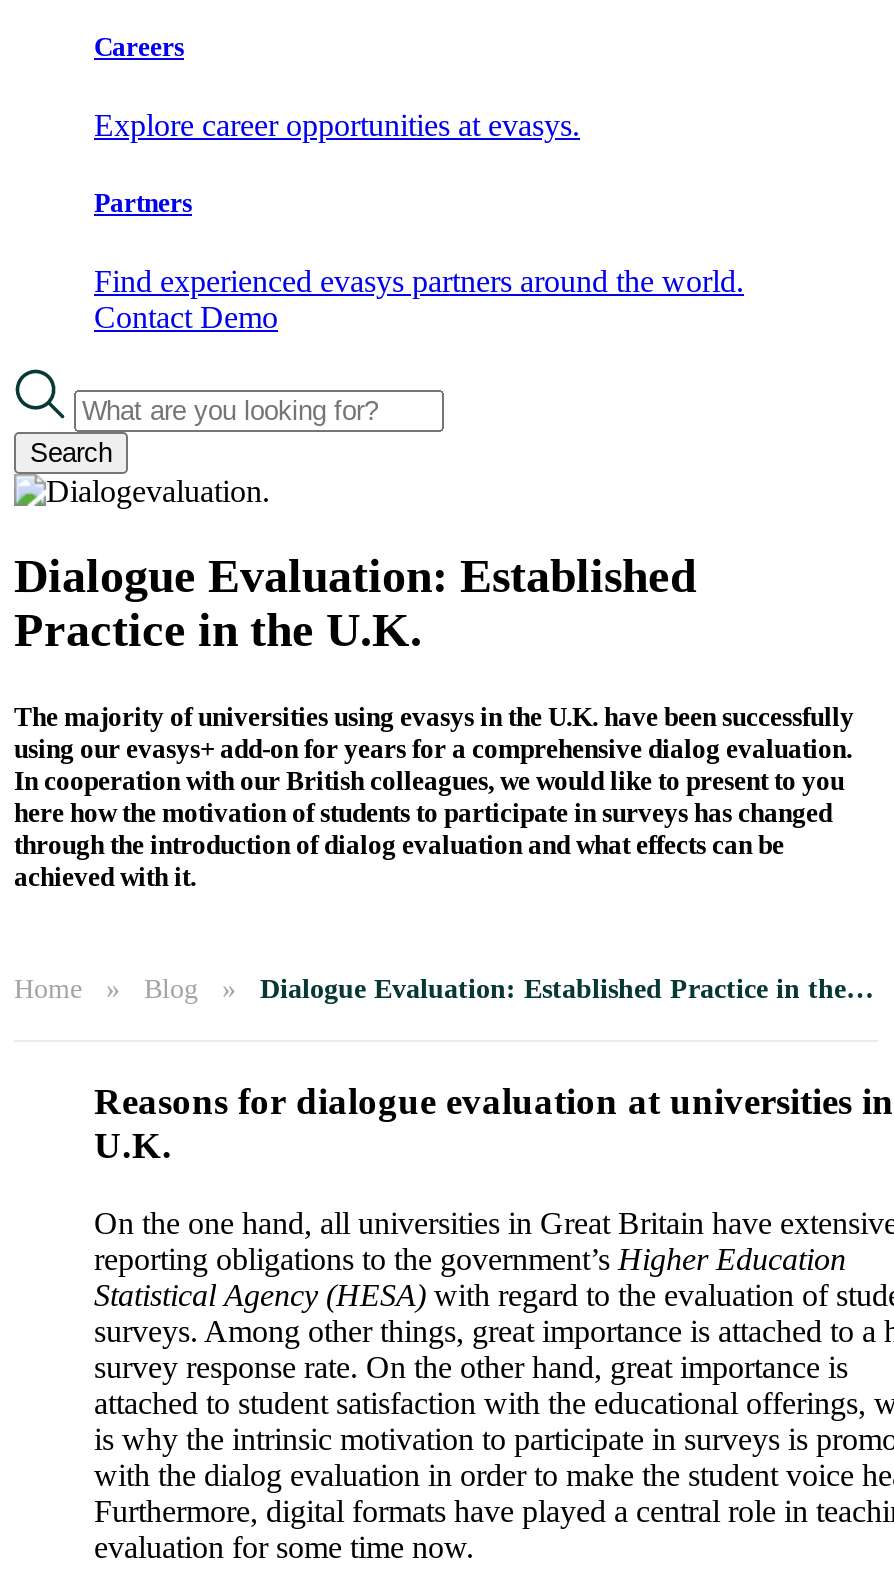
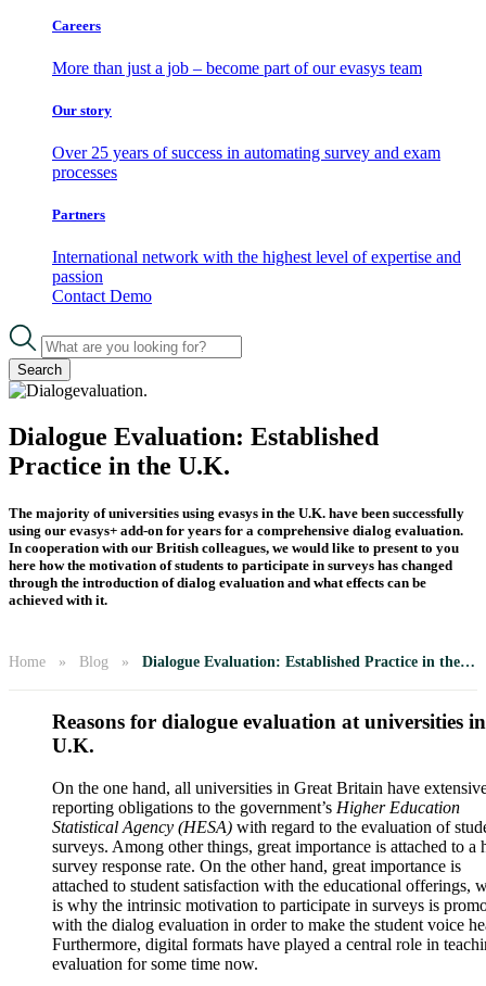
[94,107,580,141] Explore career opportunities at evasys. -> [52,58,440,181] More than just a job – become part of our evasys team | Our story | Over 25 years of success in automating survey and exam | processes
[94,264,744,298] Find experienced evasys partners around the world. -> [52,248,461,286] International network with the highest level of expertise and | passion

